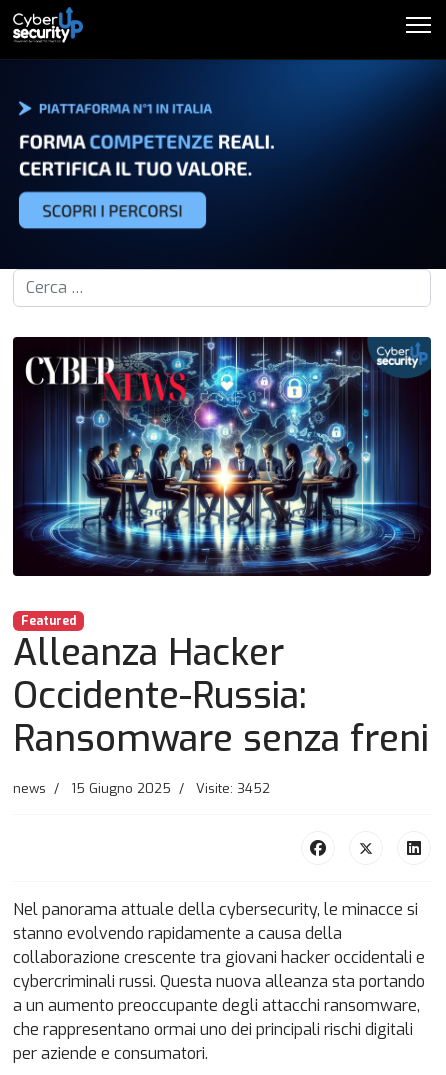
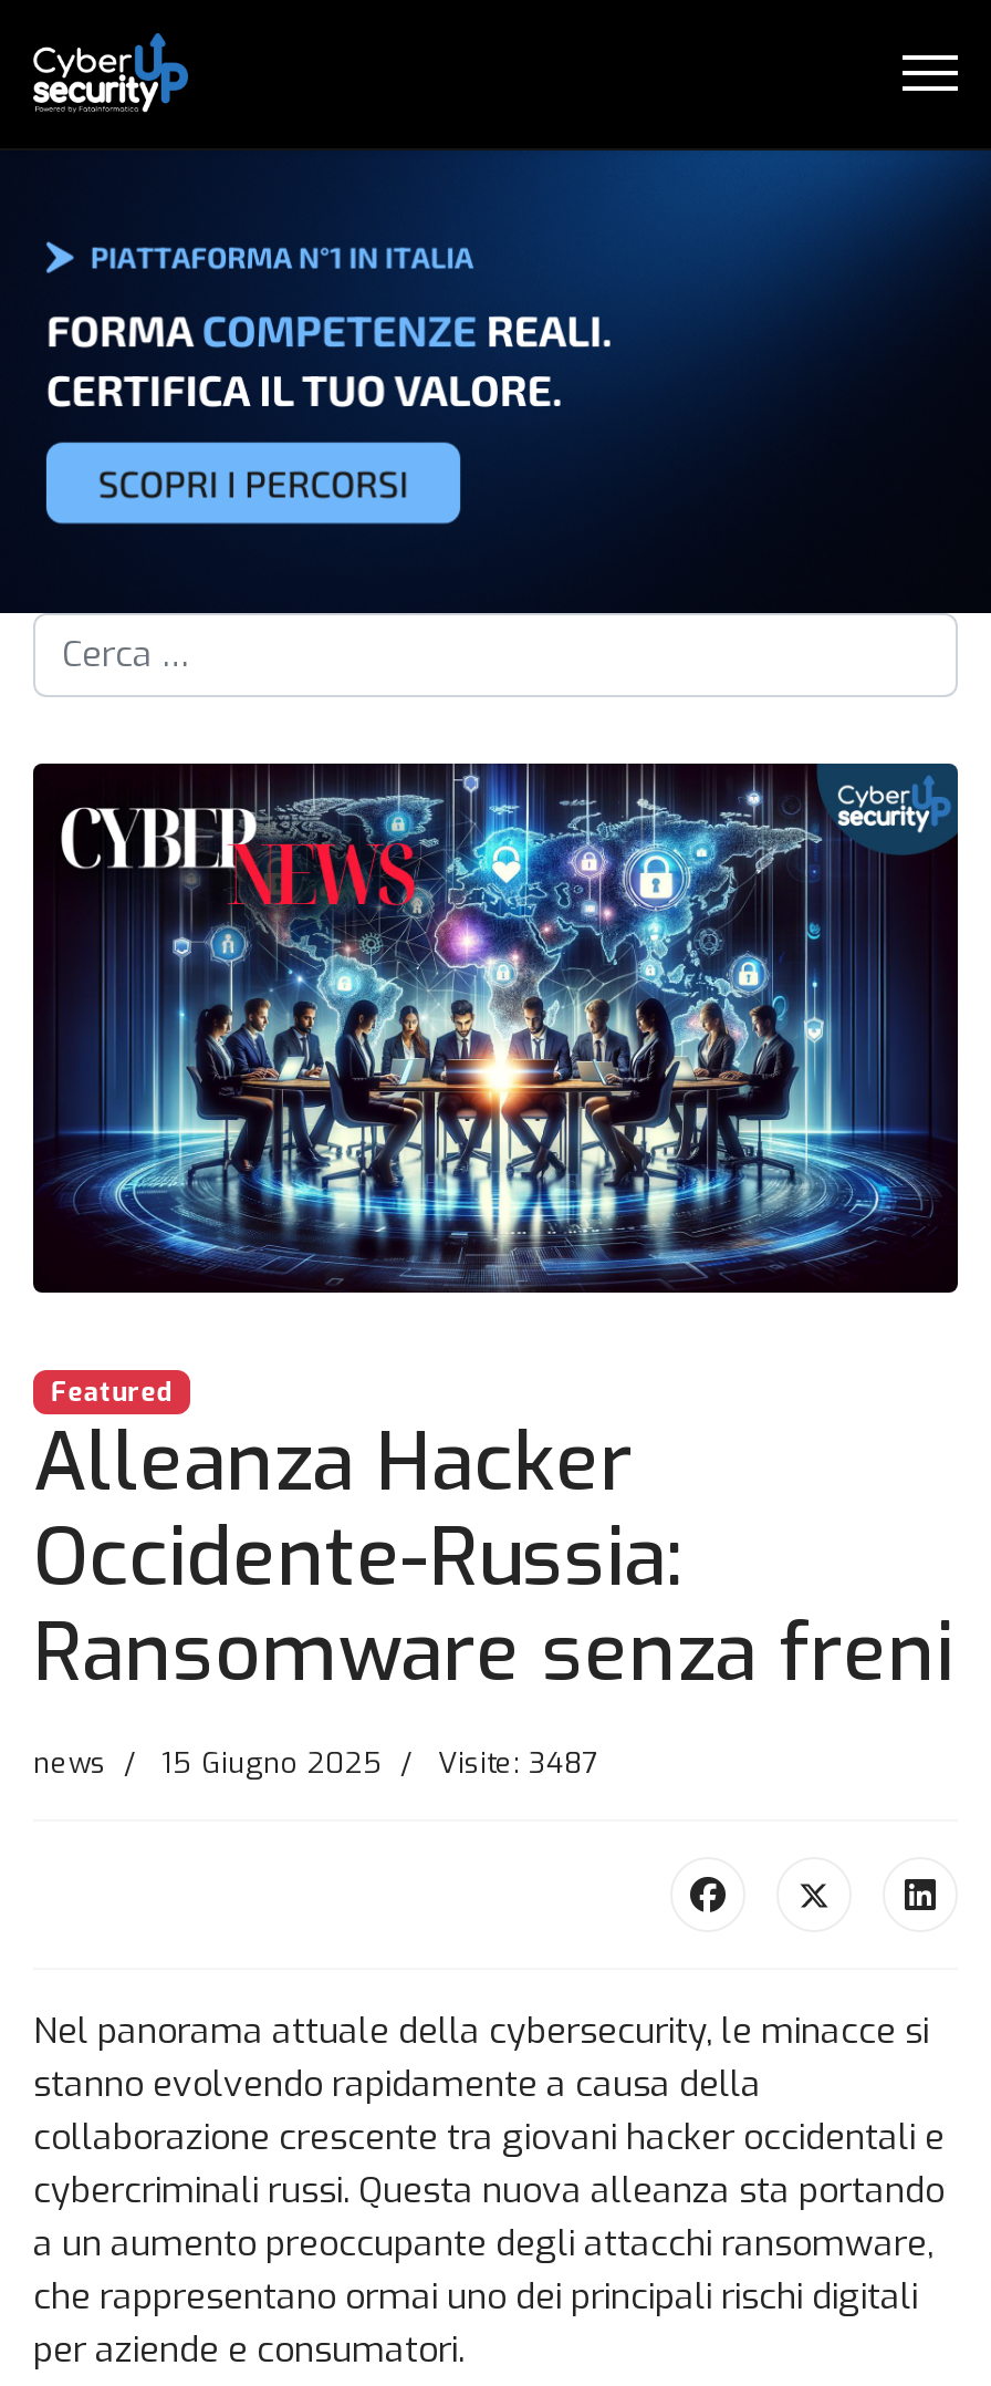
[13,780,270,797] news 15 Giugno 2025 Visite: 3452 -> [33,1744,597,1782] news 15 Giugno 2025 Visite: 3487

